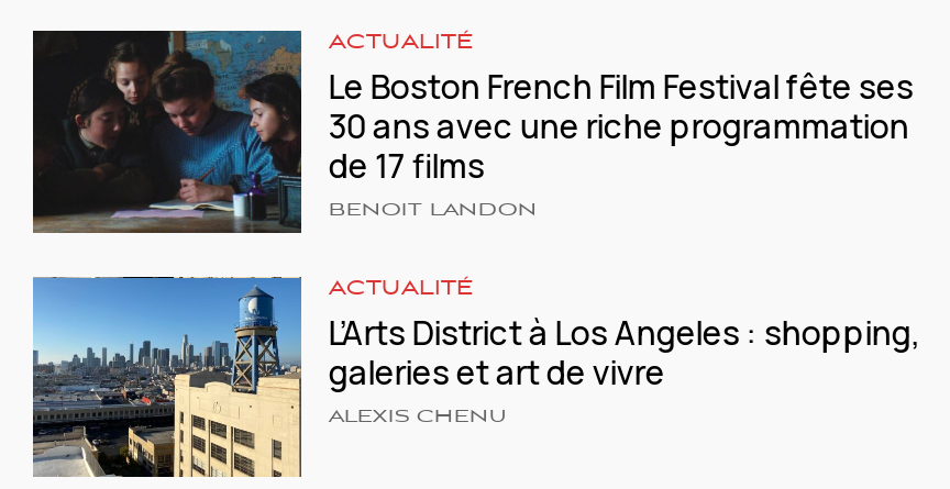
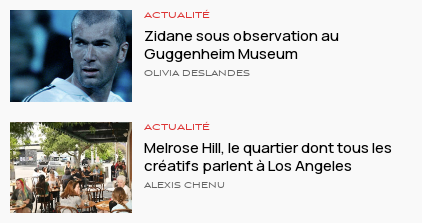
[31,29,913,235] [image] | Le Boston French Film Festival fête ses | 30 ans avec une riche programmation | de 17 films | BENOIT LANDON -> [9,9,339,103] [image] | Zidane sous observation au | Guggenheim Museum | OLIVIA DESLANDES
[31,275,920,479] [image] | L’Arts District à Los Angeles : shopping, | galeries et art de vivre -> [9,121,392,214] [image] | Melrose Hill, le quartier dont tous les | créatifs parlent à Los Angeles

